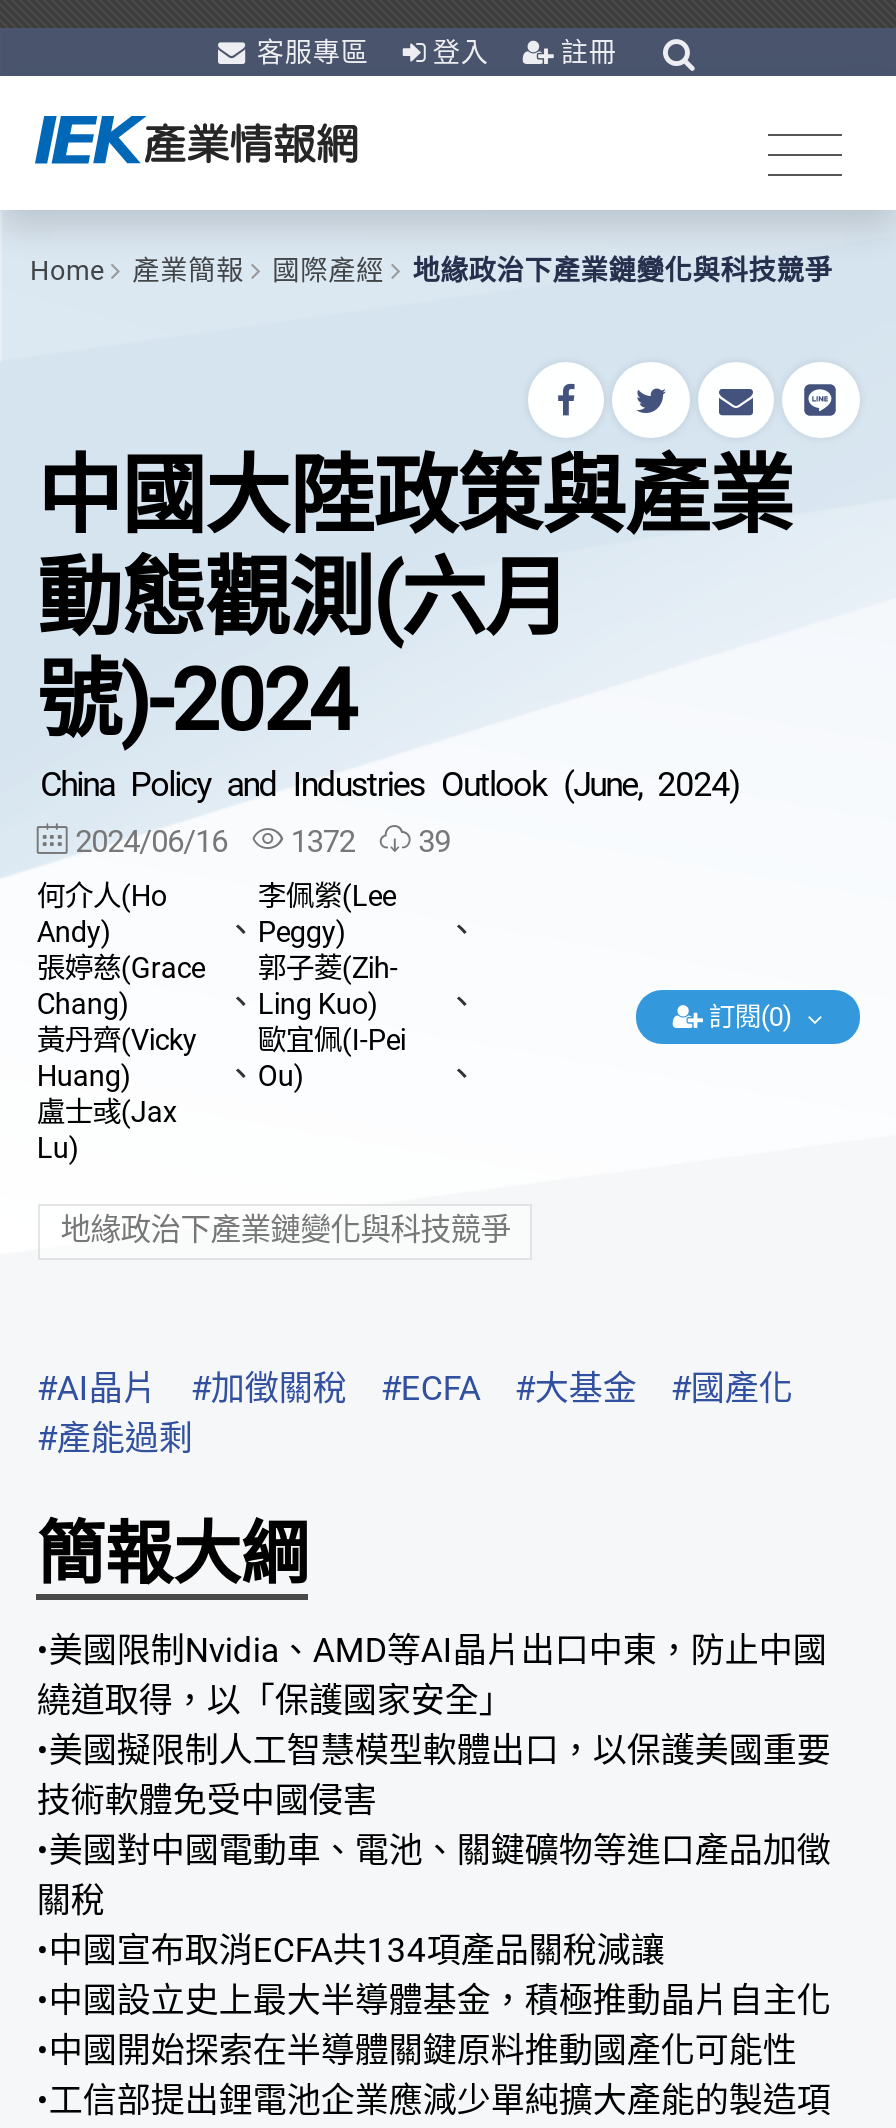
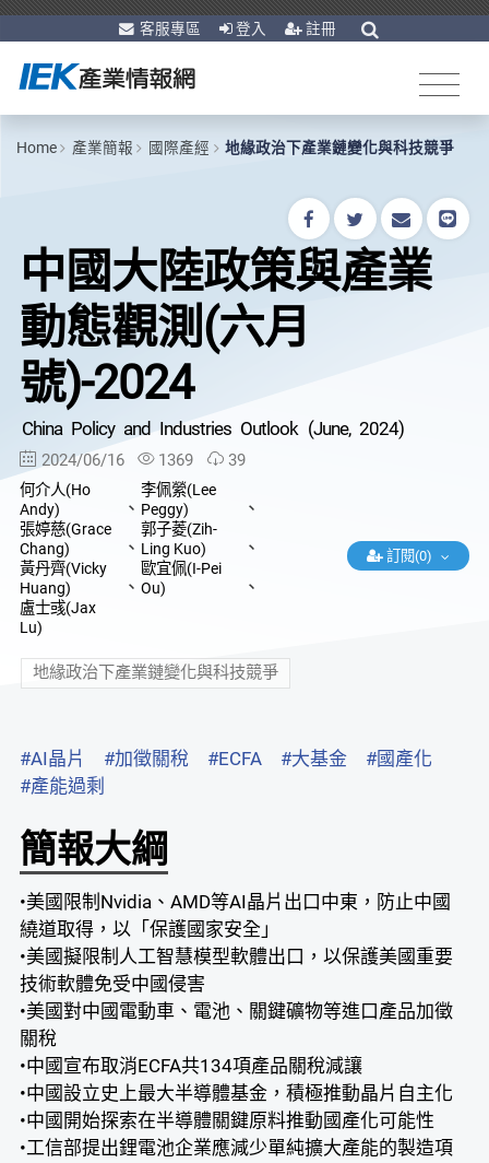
[75,824,450,860] 2024/06/16 1372 39 -> [41,450,246,470] 2024/06/16 1369 39

